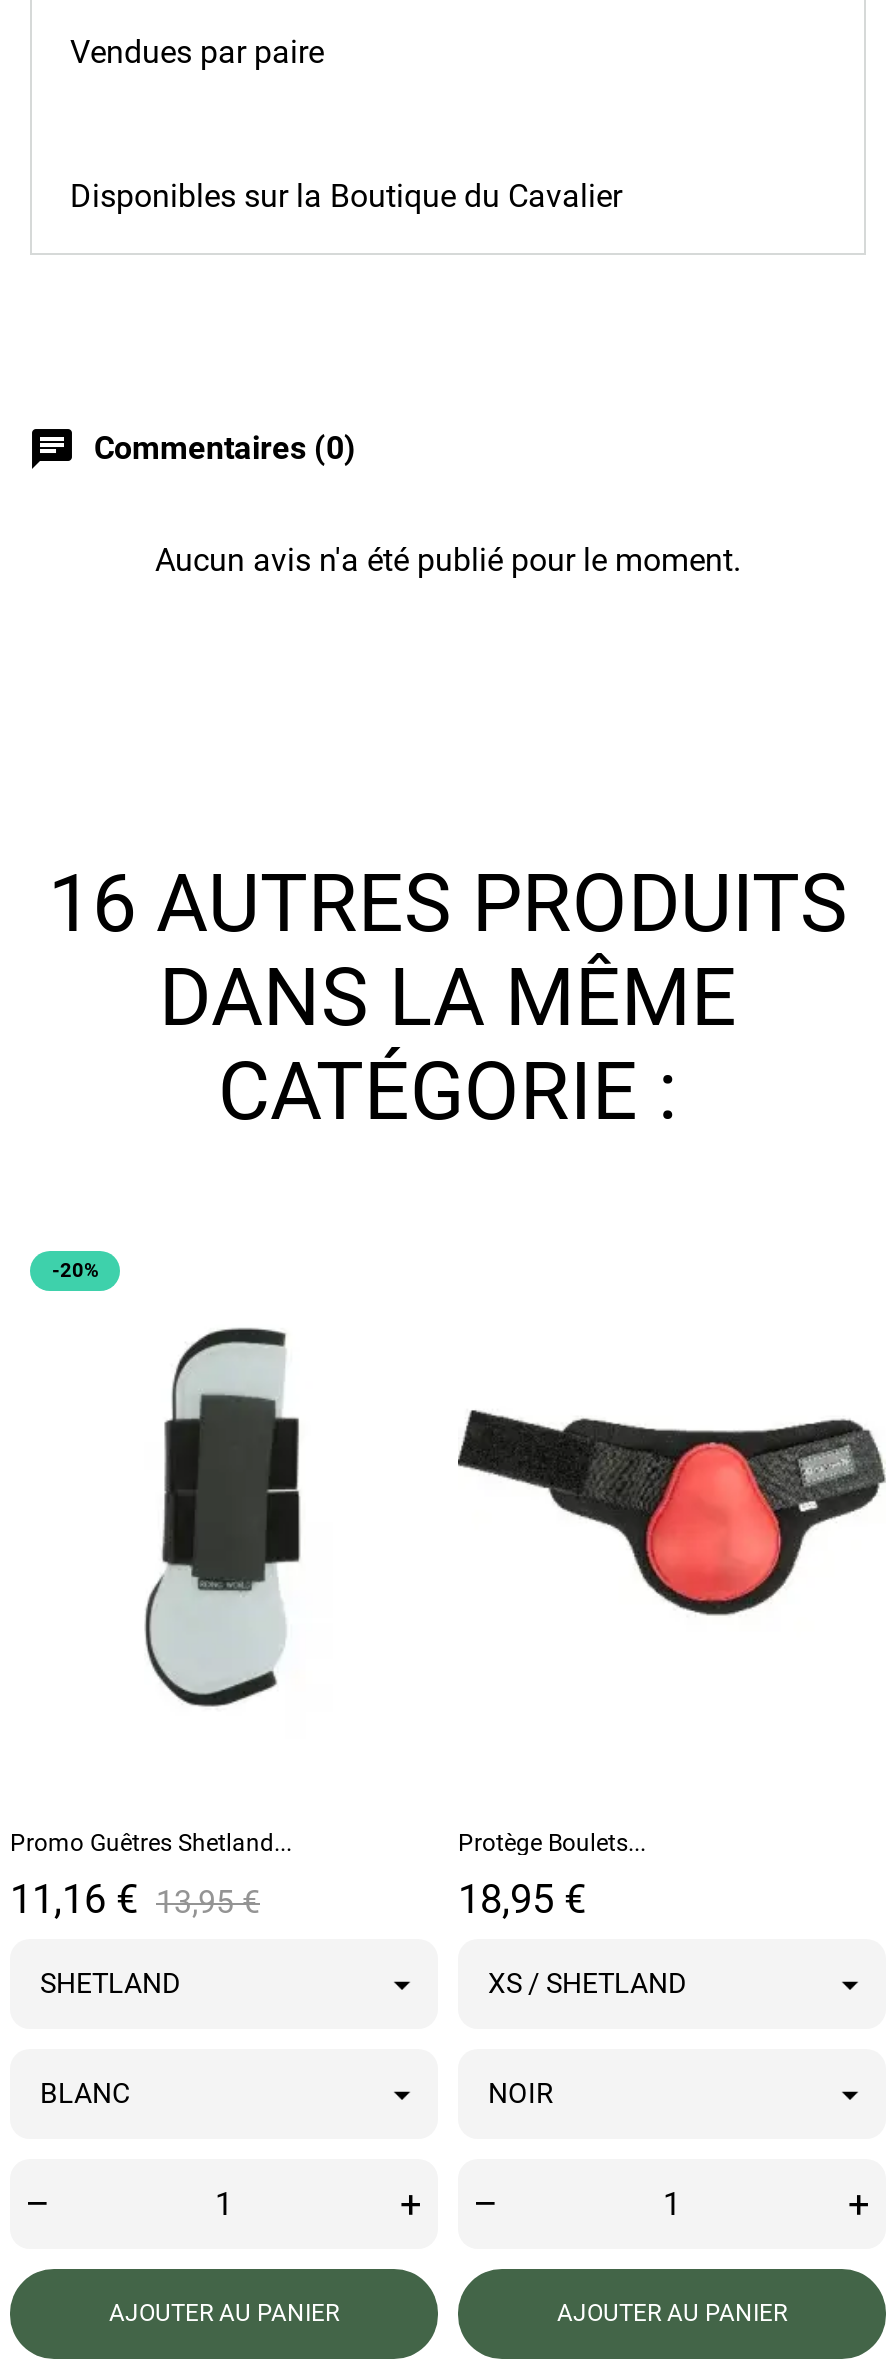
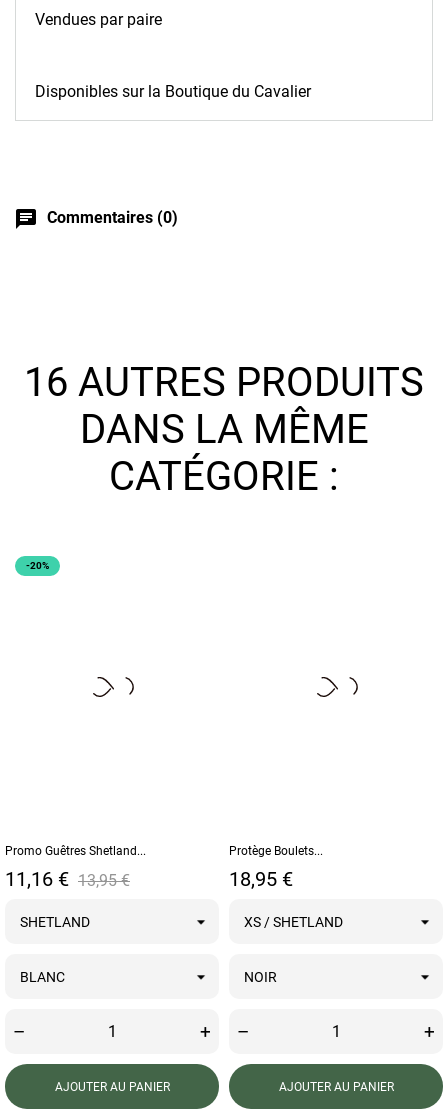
[155,542,741,580] Aucun avis n'a été publié pour le moment. -> none
[144,1326,302,1708] [image] -> none
[456,1408,886,1618] [image] -> none

